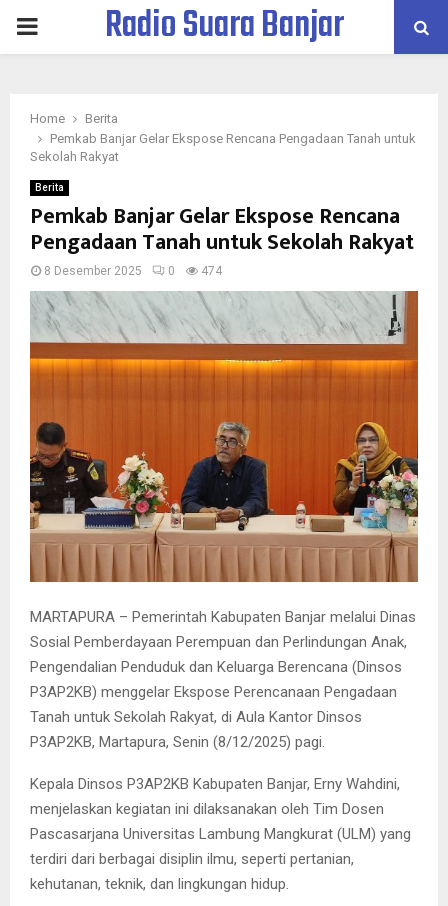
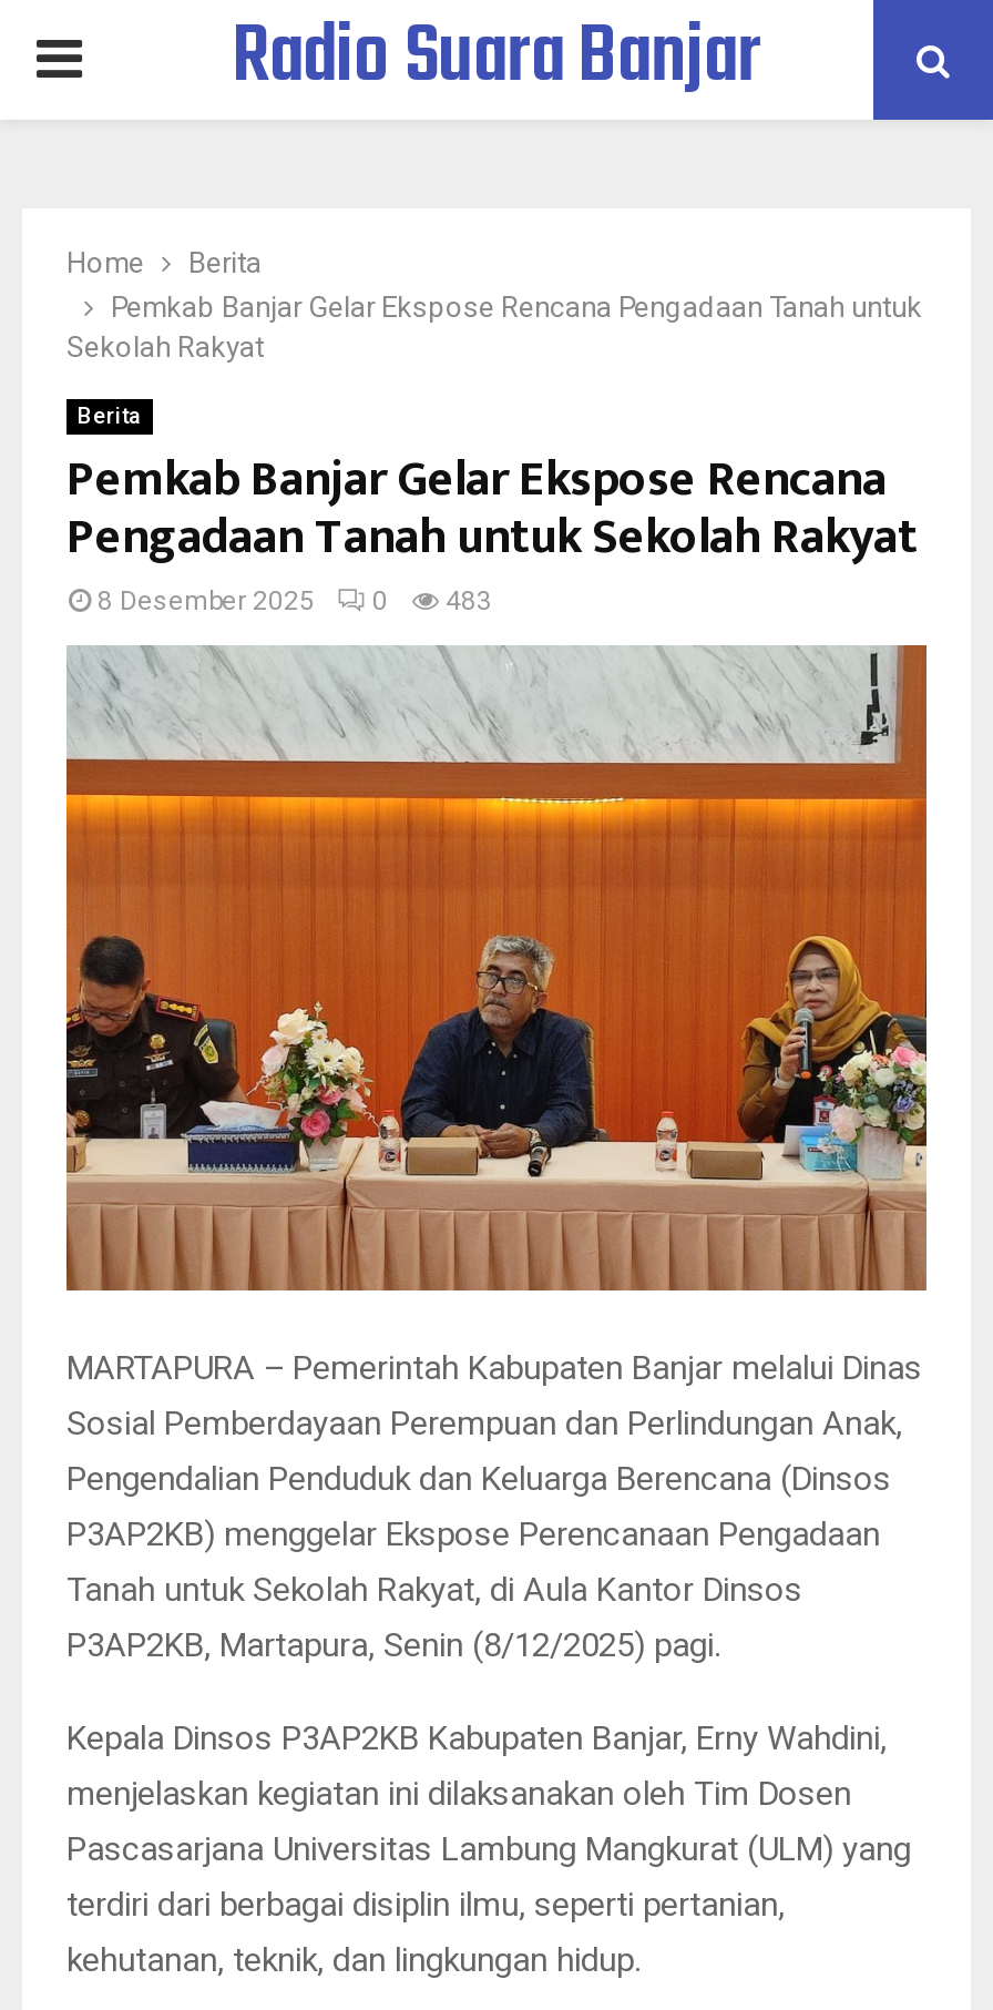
[44,264,222,278] 8 Desember 2025 0 474 -> [98,585,492,616] 8 Desember 2025 0 483

